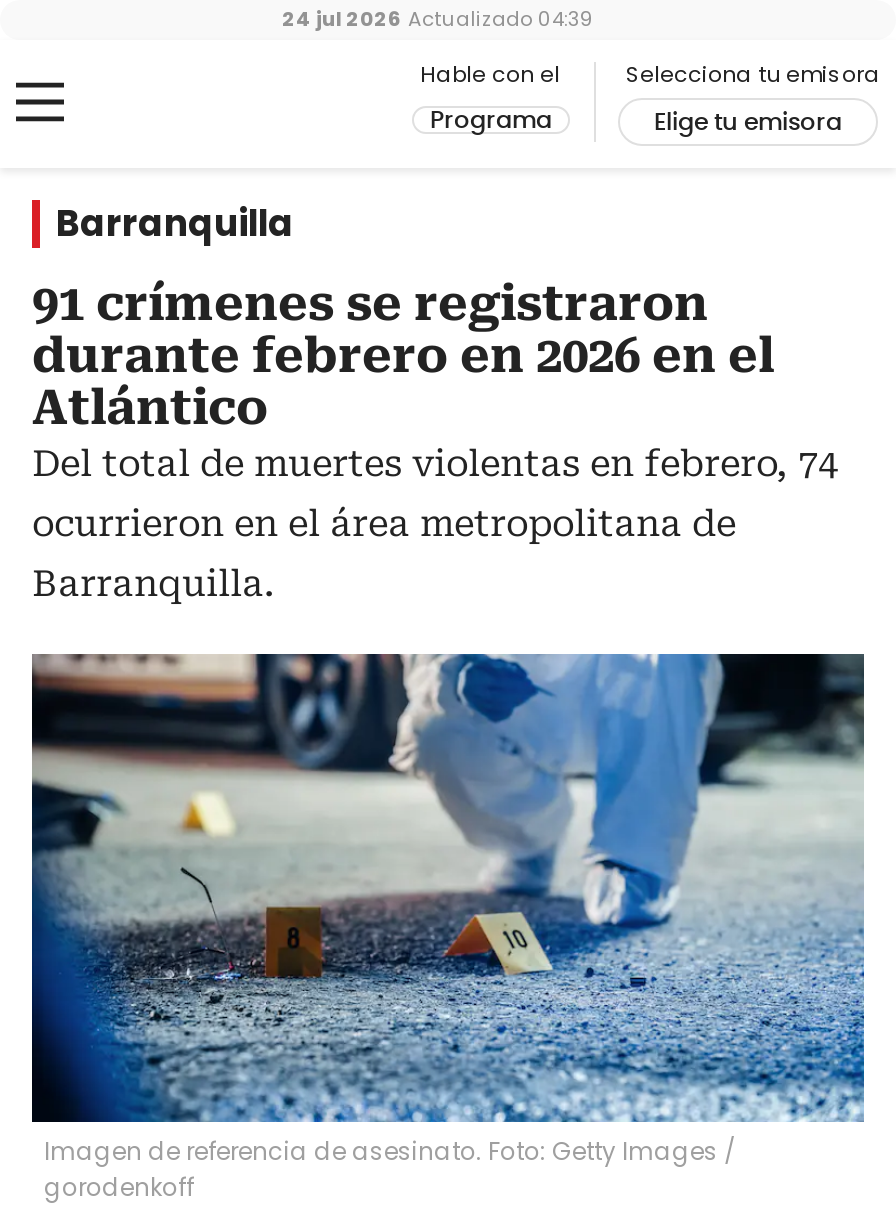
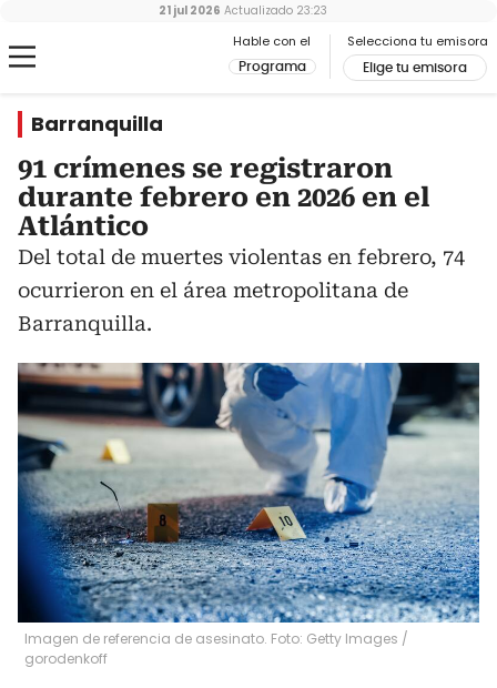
[282,4,594,34] 24 jul 2026 Actualizado 04:39 -> [159,2,327,19] 21 jul 2026 Actualizado 23:23

